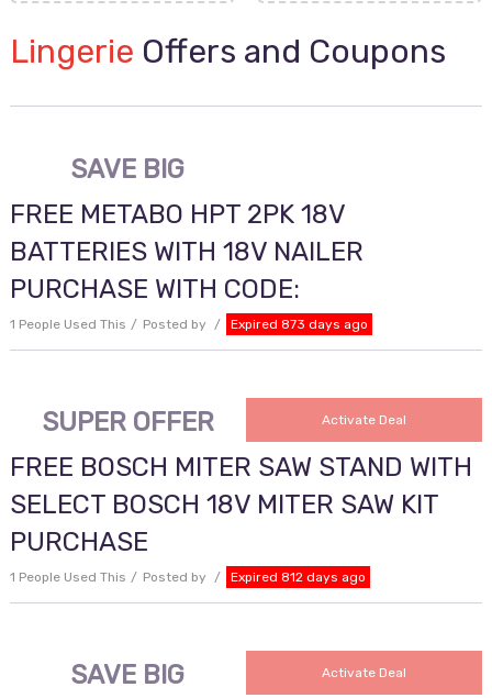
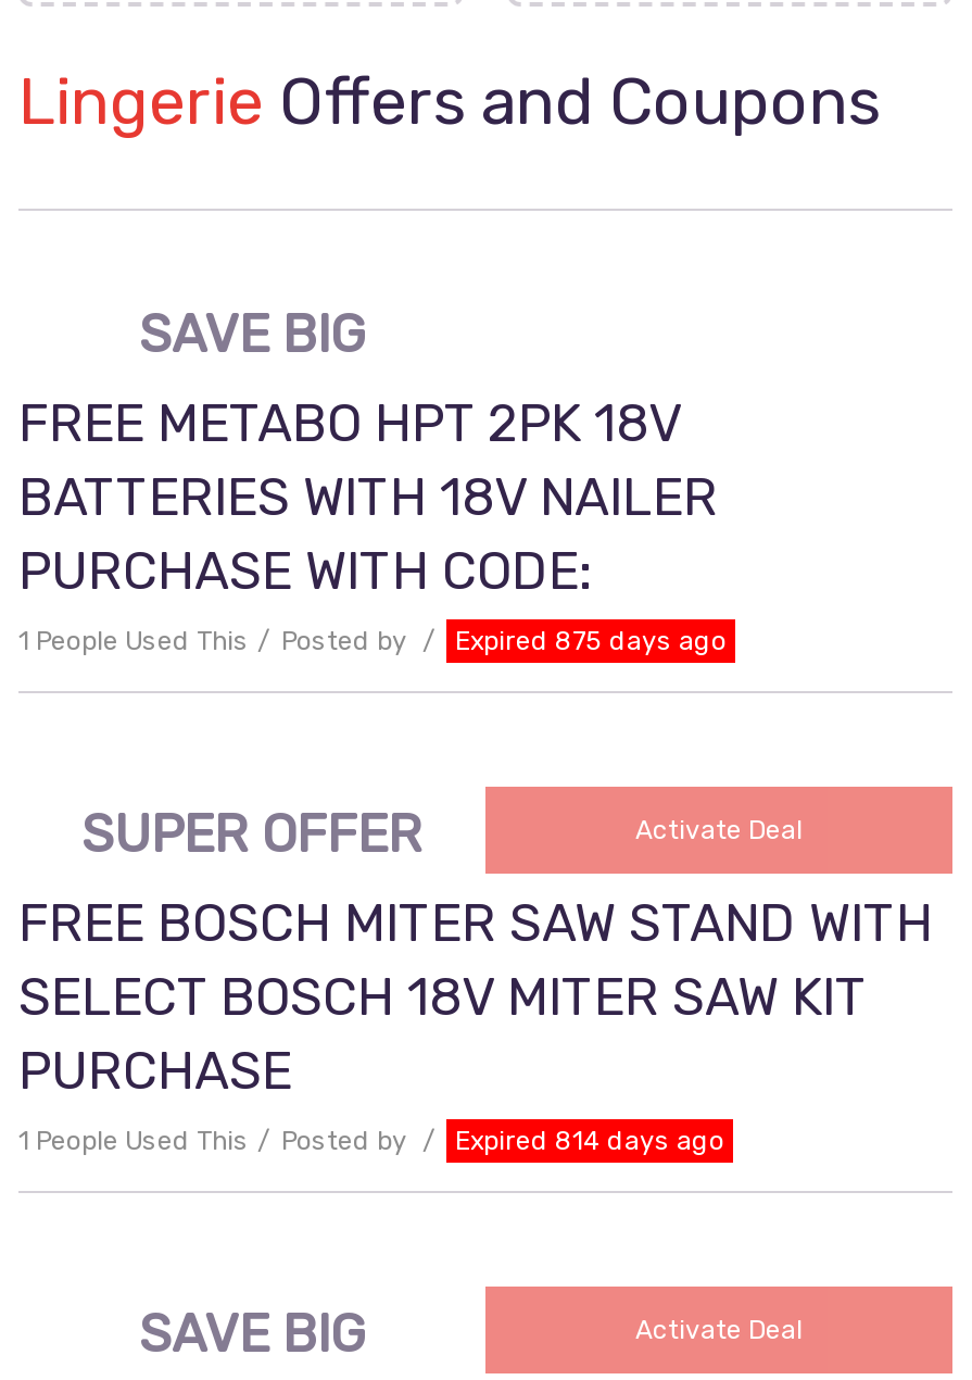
[231,317,368,332] Expired 873 days ago -> [455,626,727,656] Expired 875 days ago
[231,569,366,585] Expired 812 days ago -> [455,1126,724,1156] Expired 814 days ago

